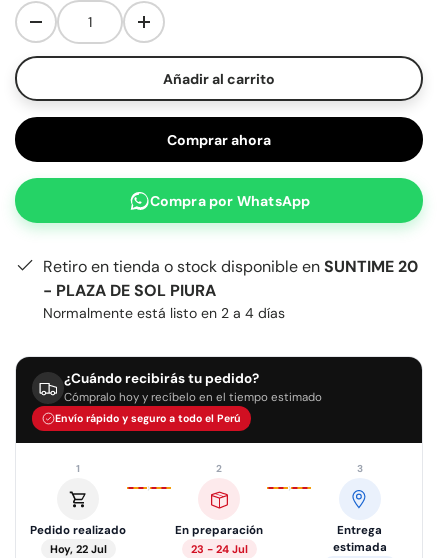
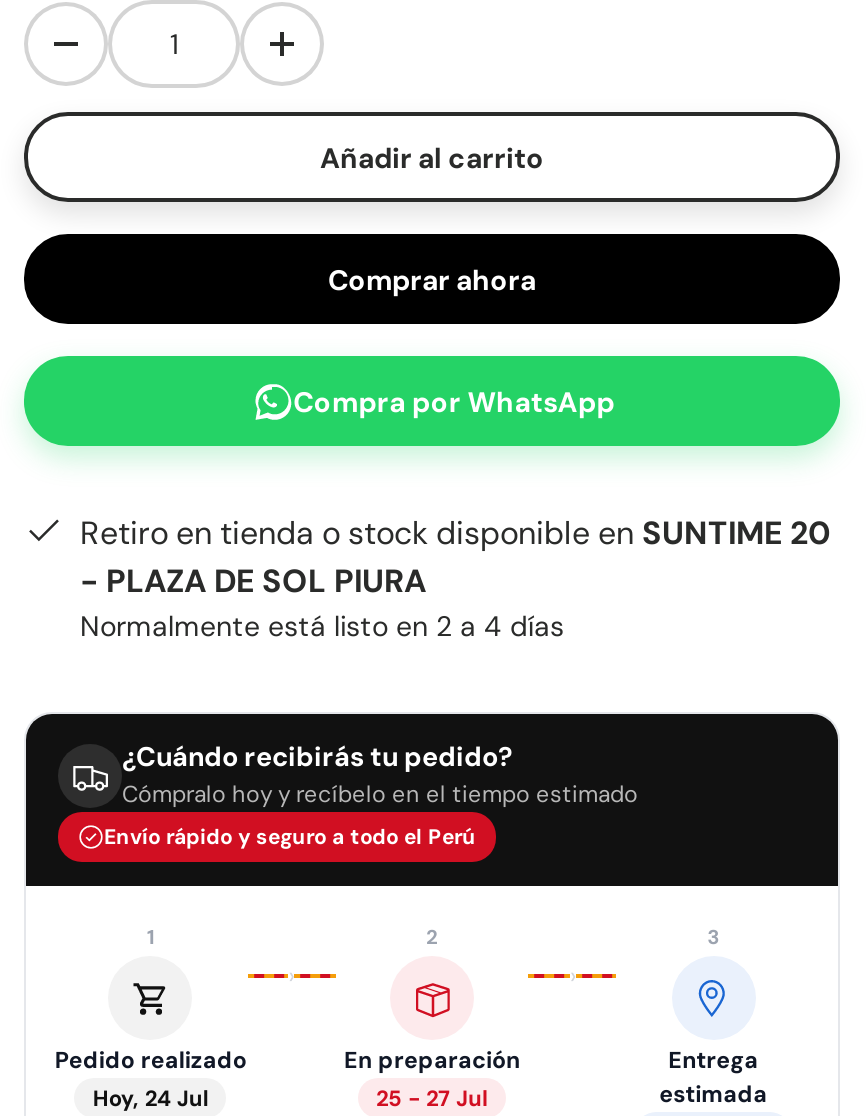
[50,542,107,556] Hoy, 22 Jul -> [93,1084,209,1112] Hoy, 24 Jul
[190,542,247,556] 23 - 24 Jul -> [376,1084,488,1112] 25 - 27 Jul

